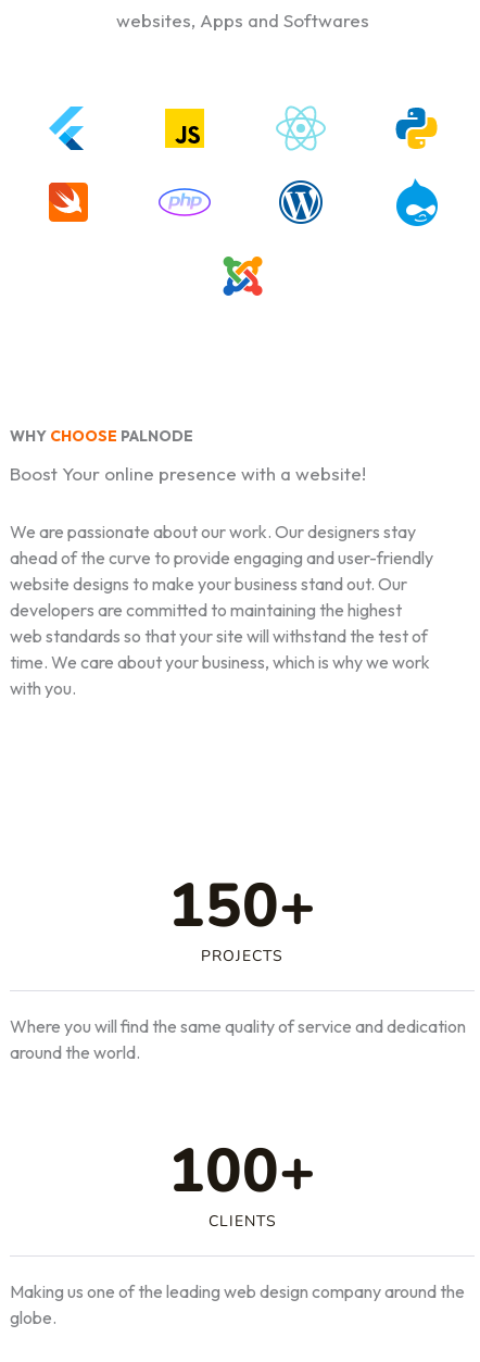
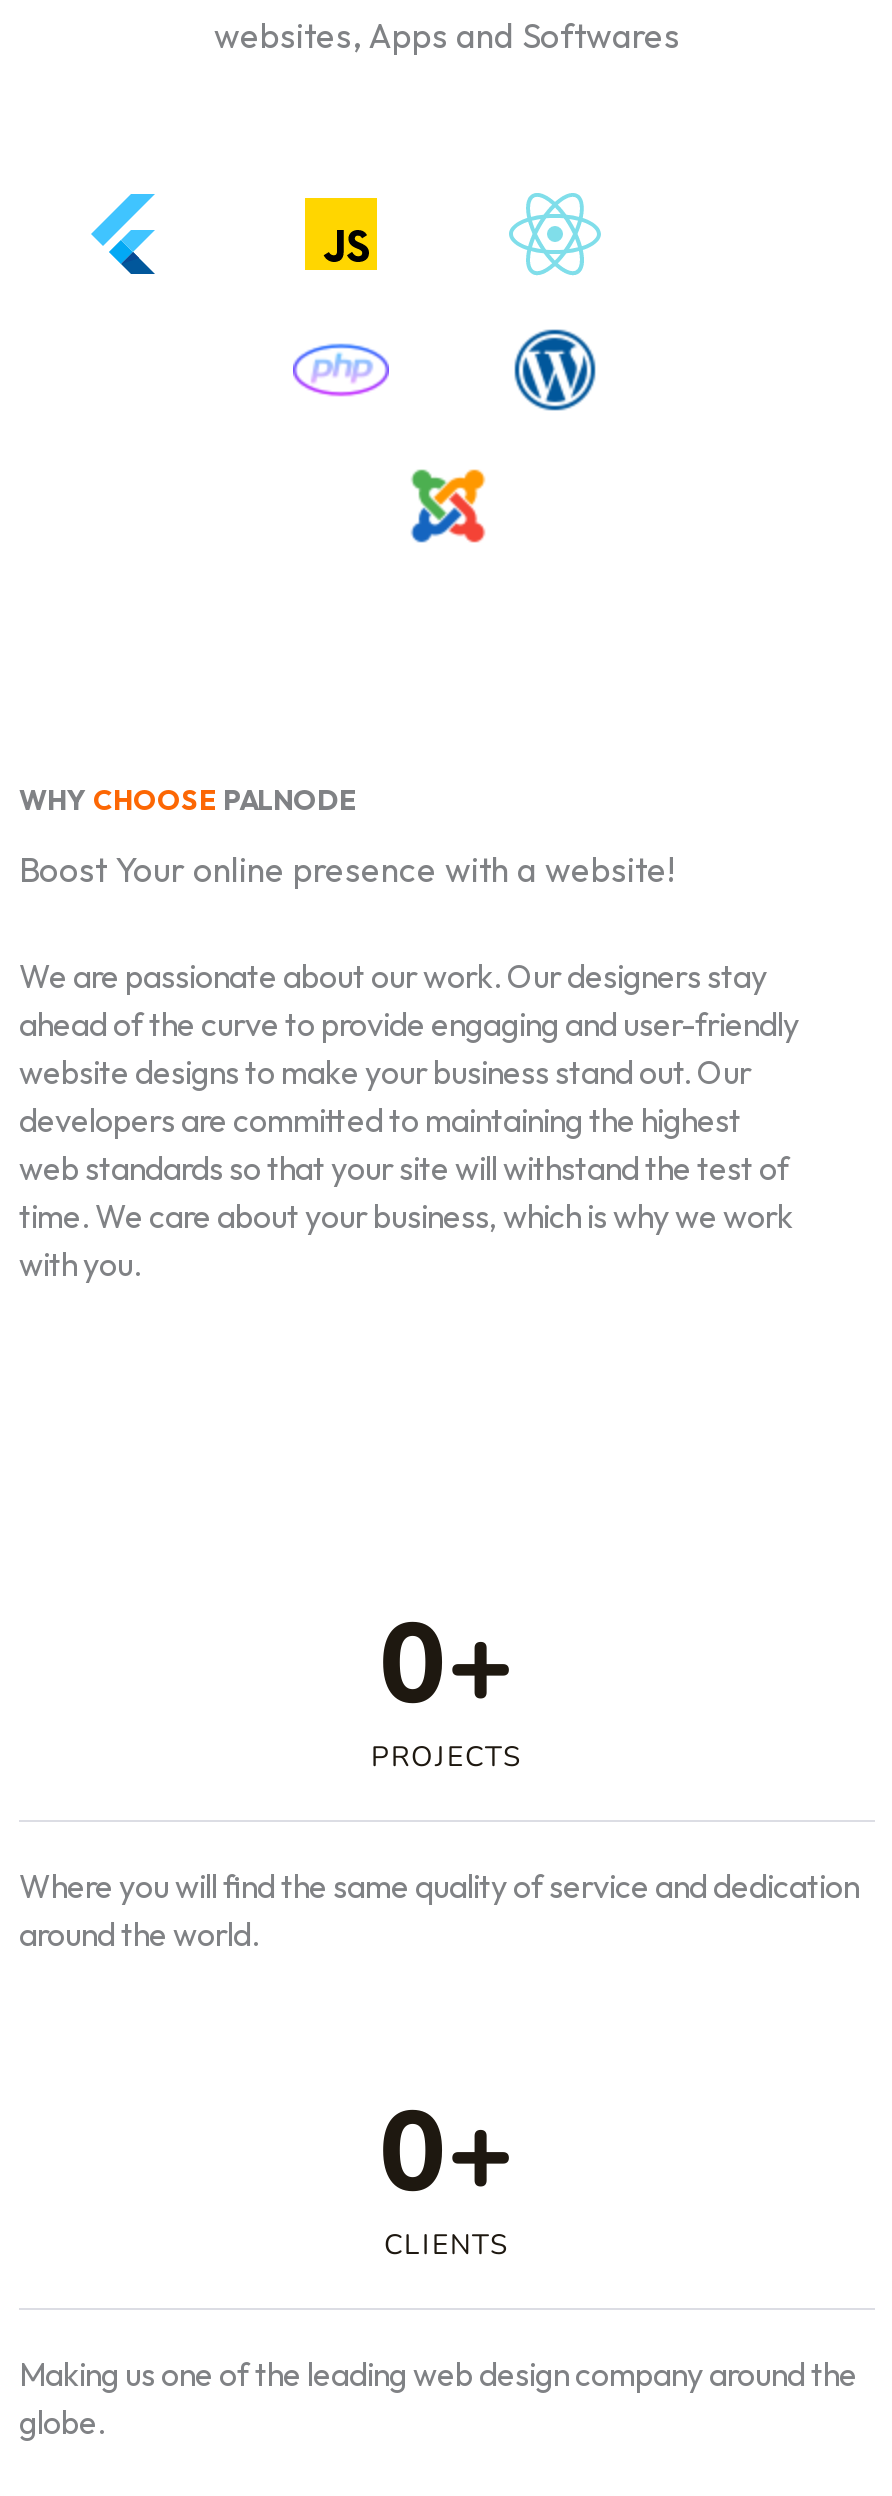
[394,107,439,150] [image] -> none
[48,182,89,223] [image] -> none
[395,178,439,227] [image] -> none
[168,864,316,947] 150+ -> [379,1587,515,1741] 0+
[168,1129,316,1213] 100+ -> [379,2075,515,2229] 0+

